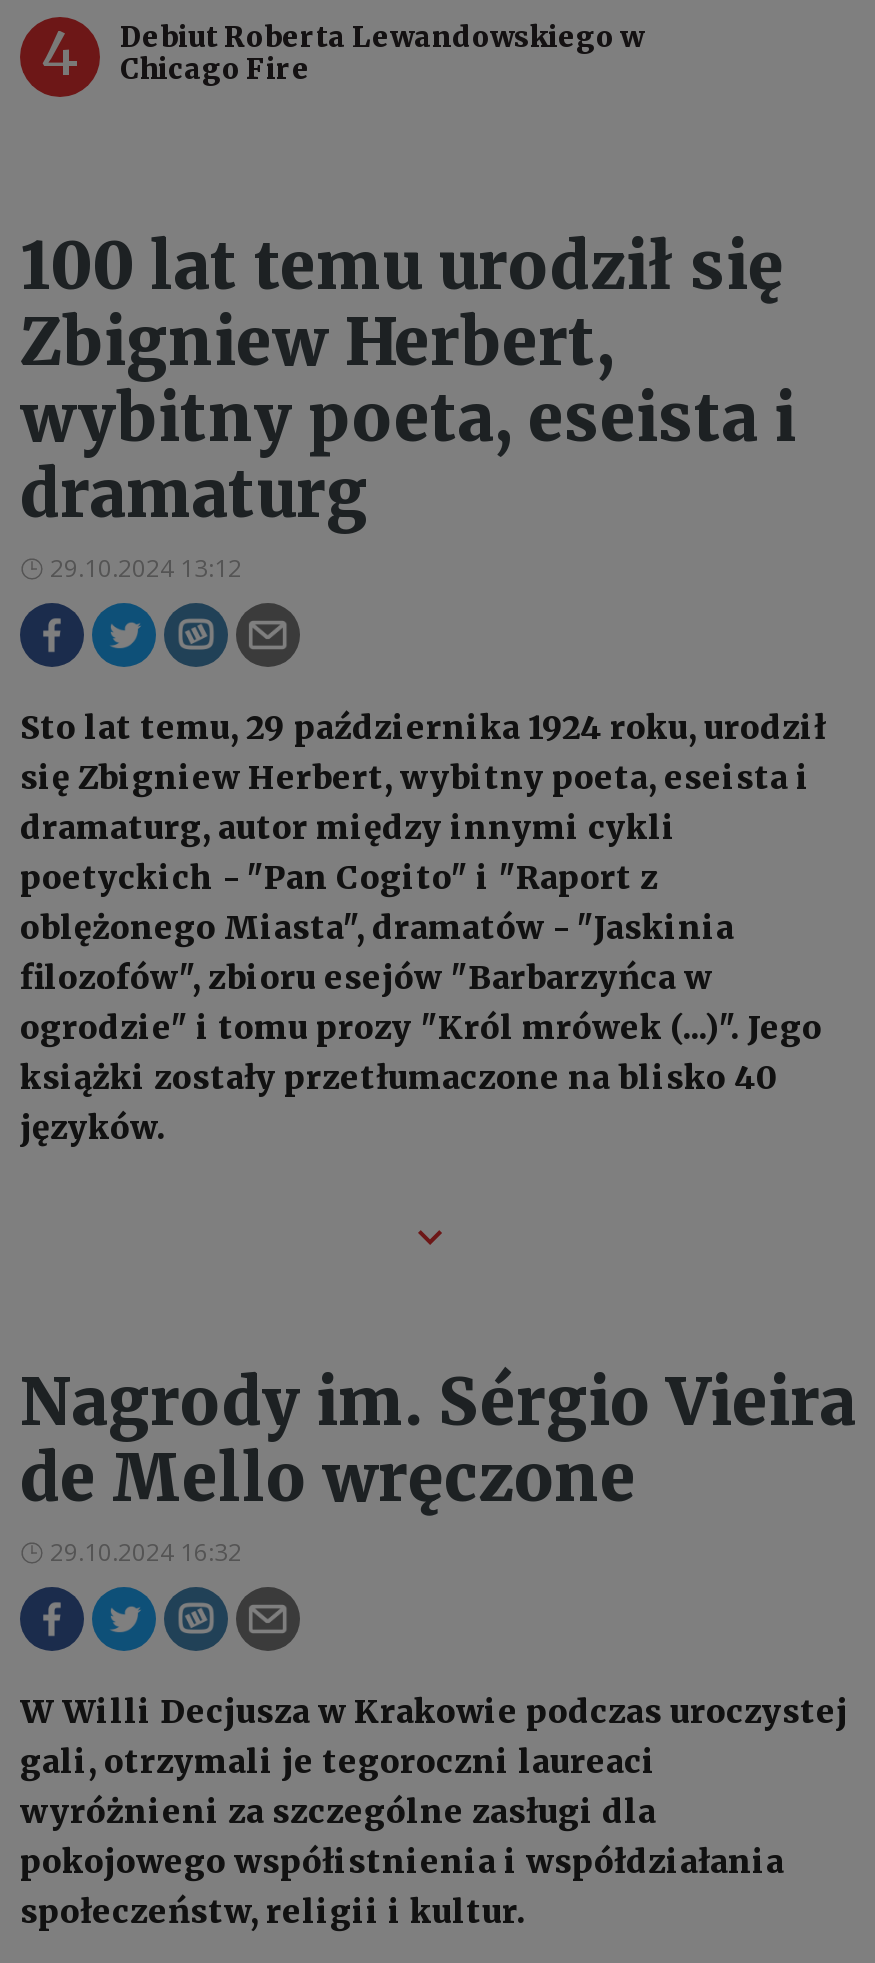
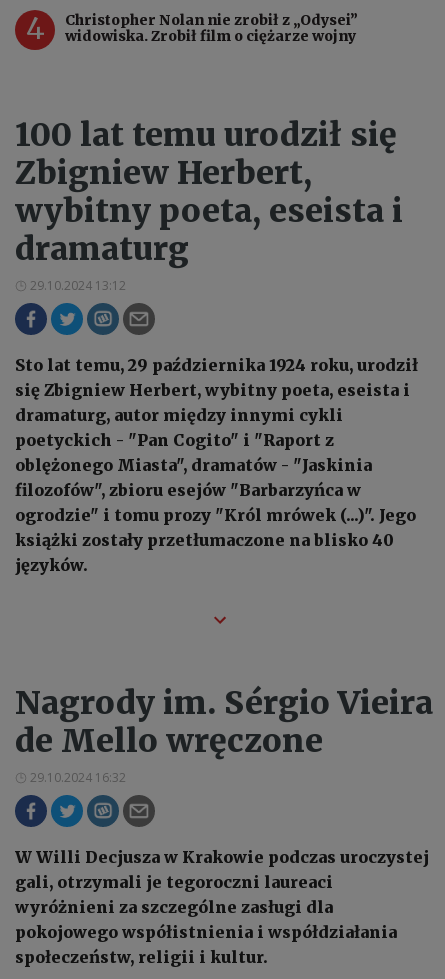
[120,19,644,87] Debiut Roberta Lewandowskiego w | Chicago Fire -> [65,11,358,45] Christopher Nolan nie zrobił z „Odysei” | widowiska. Zrobił film o ciężarze wojny

